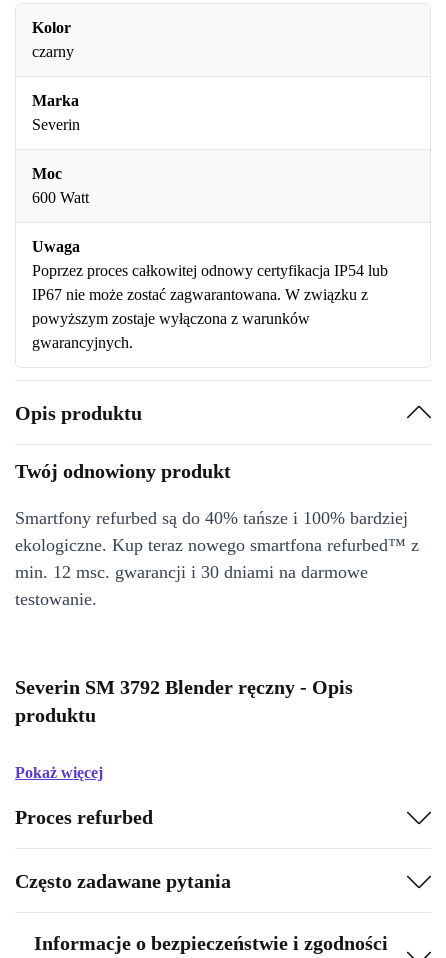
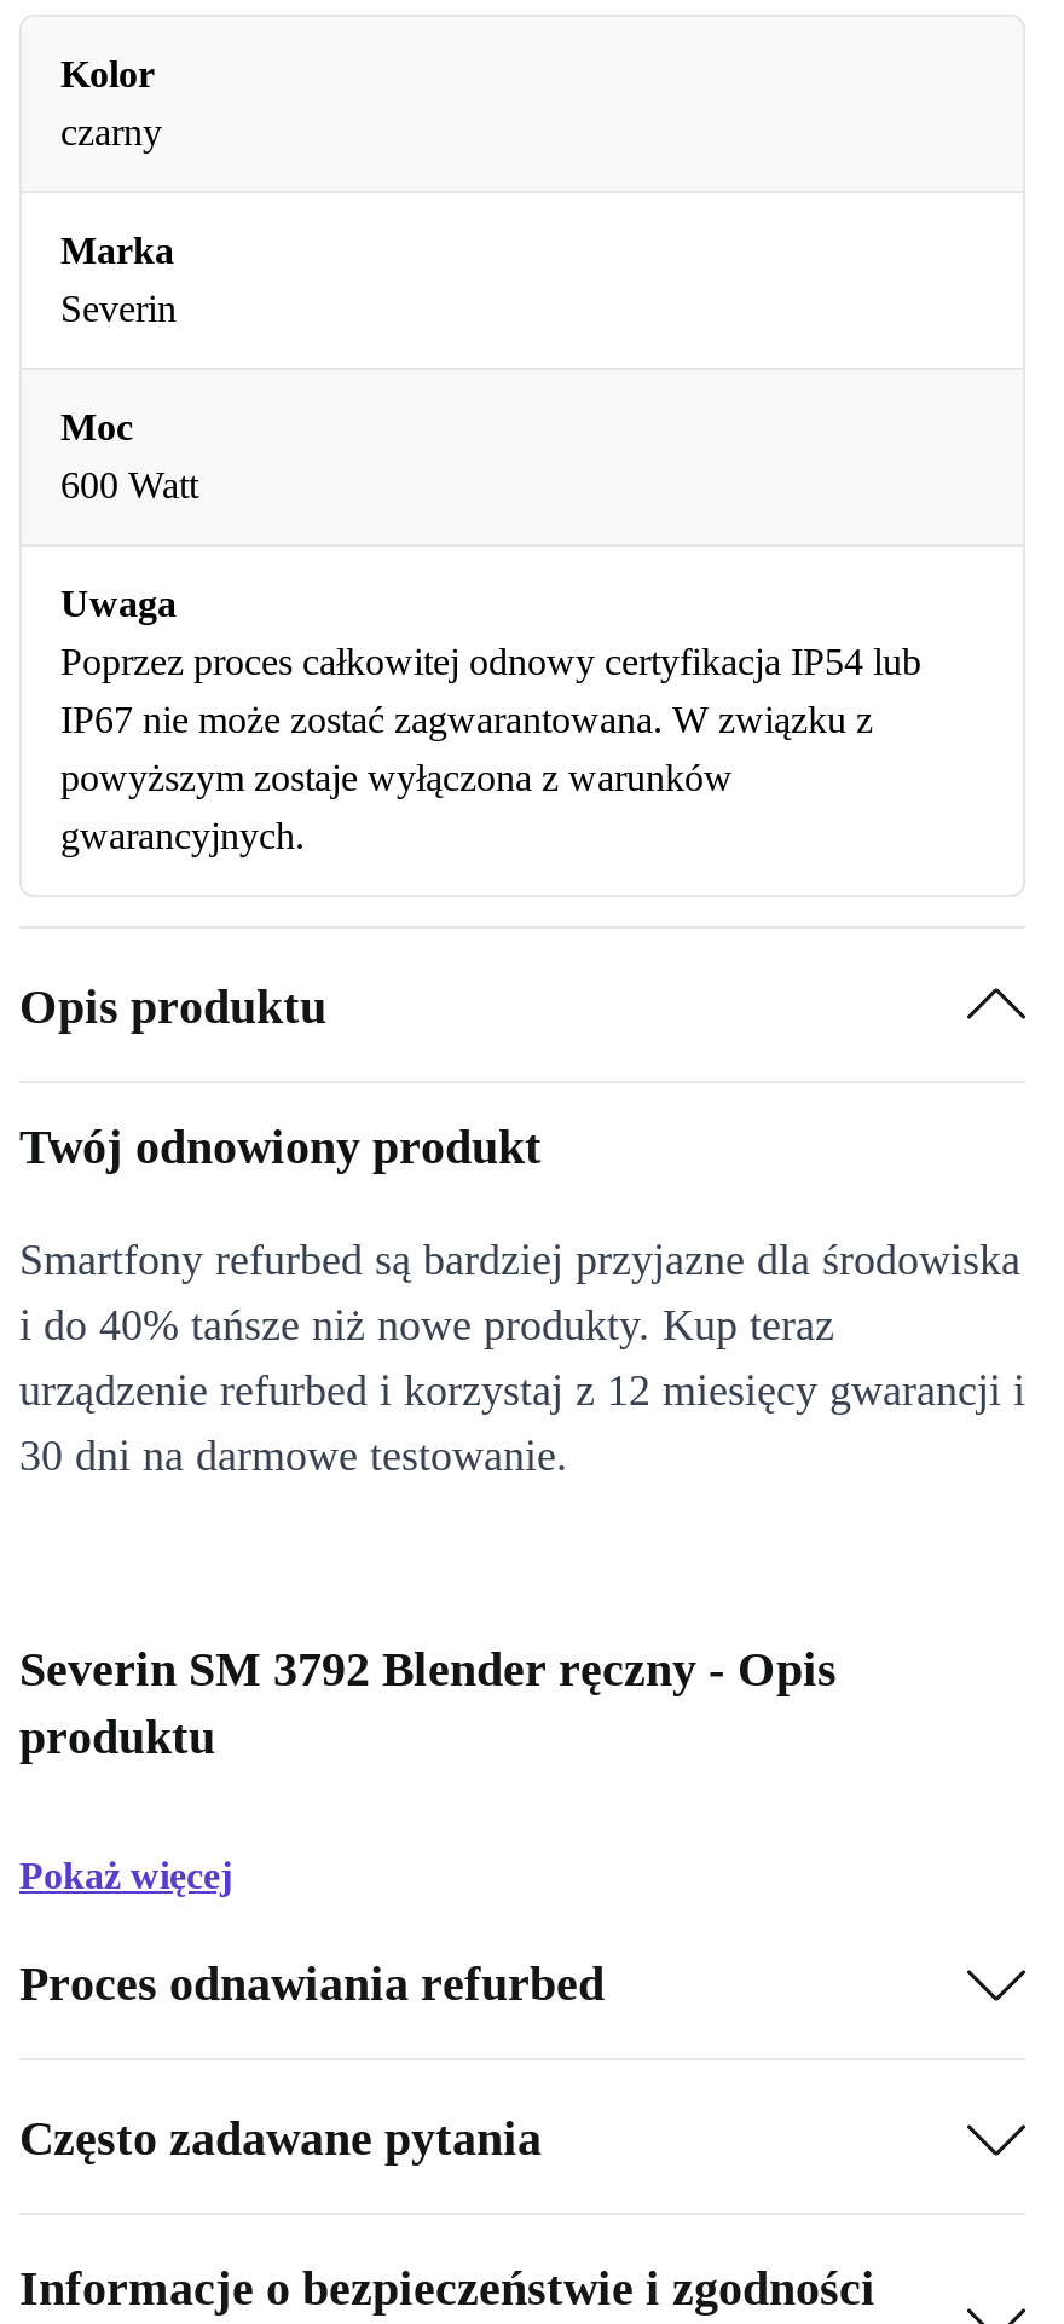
[15,508,419,609] Smartfony refurbed są do 40% tańsze i 100% bardziej | ekologiczne. Kup teraz nowego smartfona refurbed™ z | min. 12 msc. gwarancji i 30 dniami na darmowe | testowanie. -> [19,1236,1025,1480] Smartfony refurbed są bardziej przyjazne dla środowiska | i do 40% tańsze niż nowe produkty. Kup teraz | urządzenie refurbed i korzystaj z 12 miesięcy gwarancji i | 30 dni na darmowe testowanie.
[15,805,153,827] Proces refurbed -> [19,1955,605,2008] Proces odnawiania refurbed

